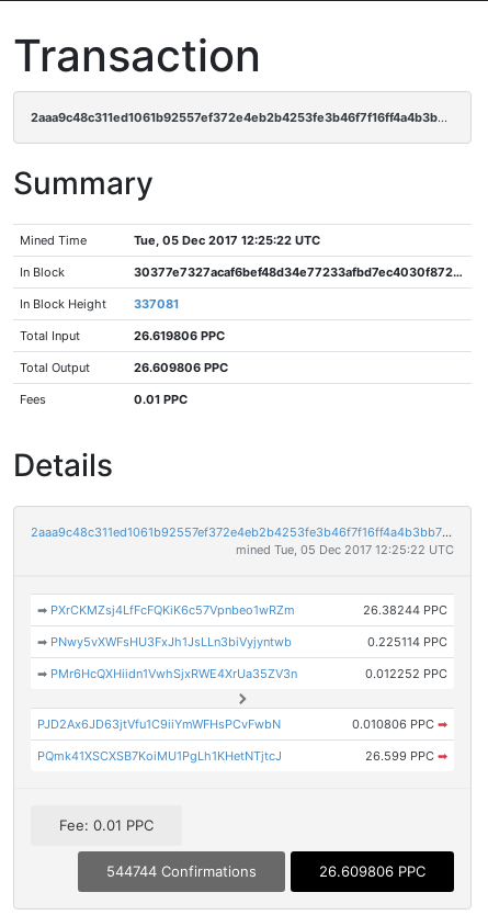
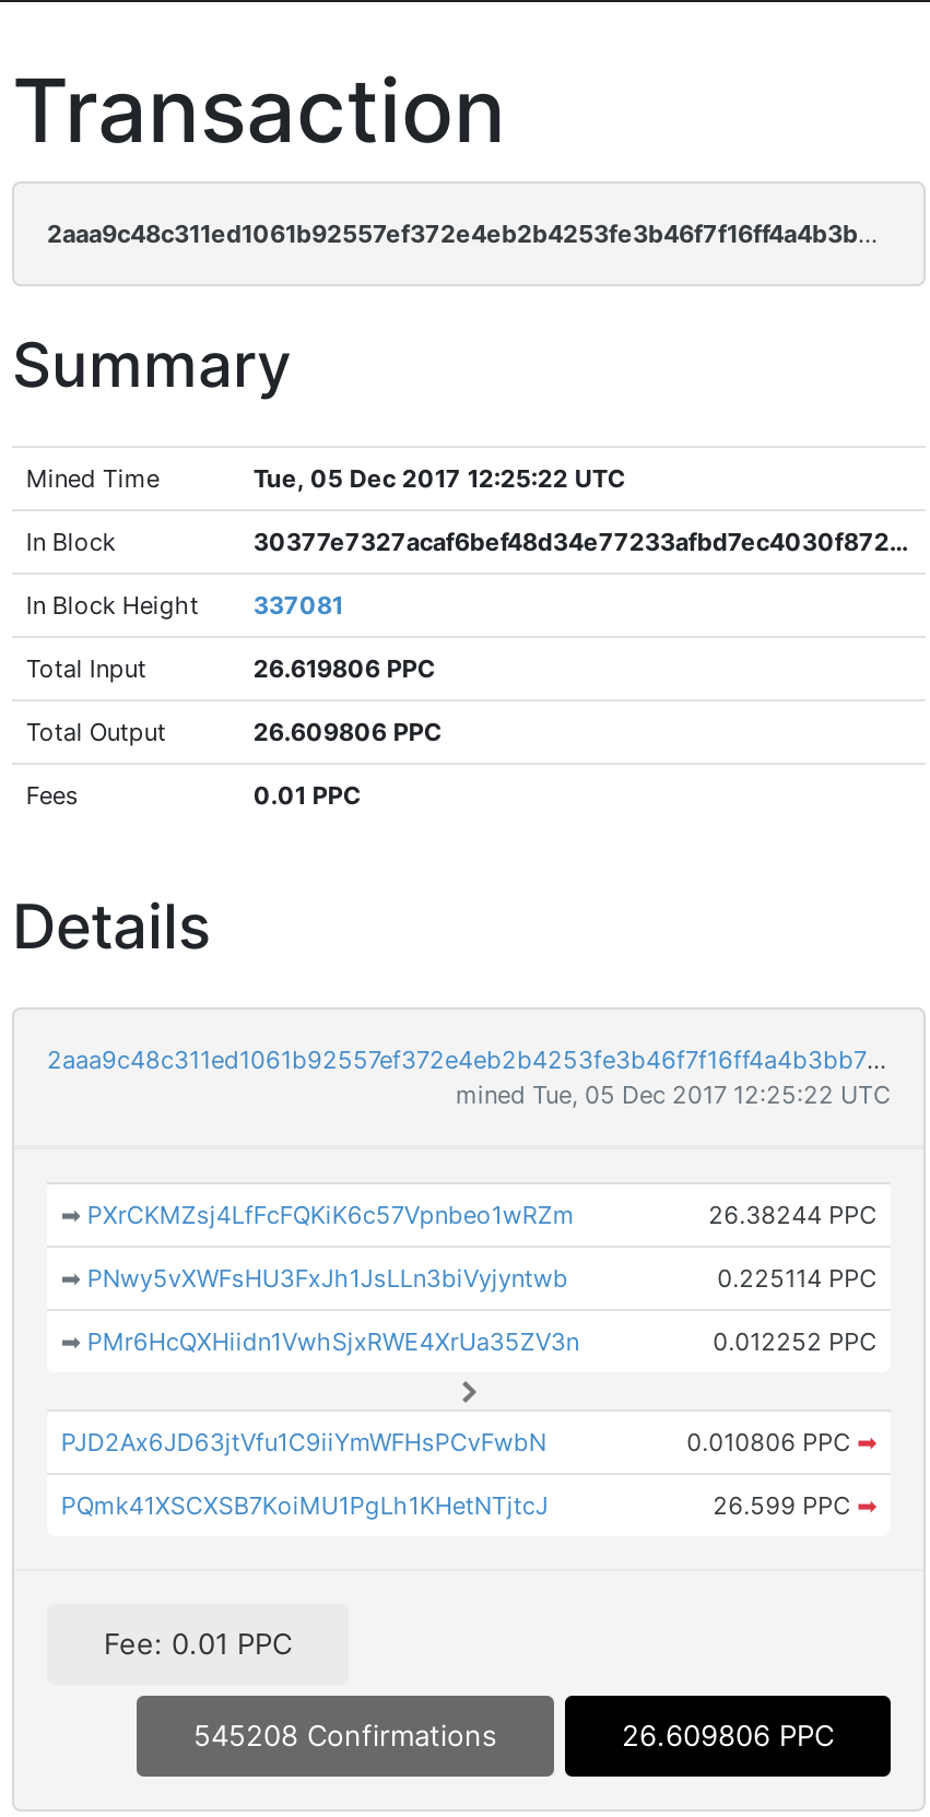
[106,863,257,880] 544744 Confirmations -> [193,1718,497,1753] 545208 Confirmations

